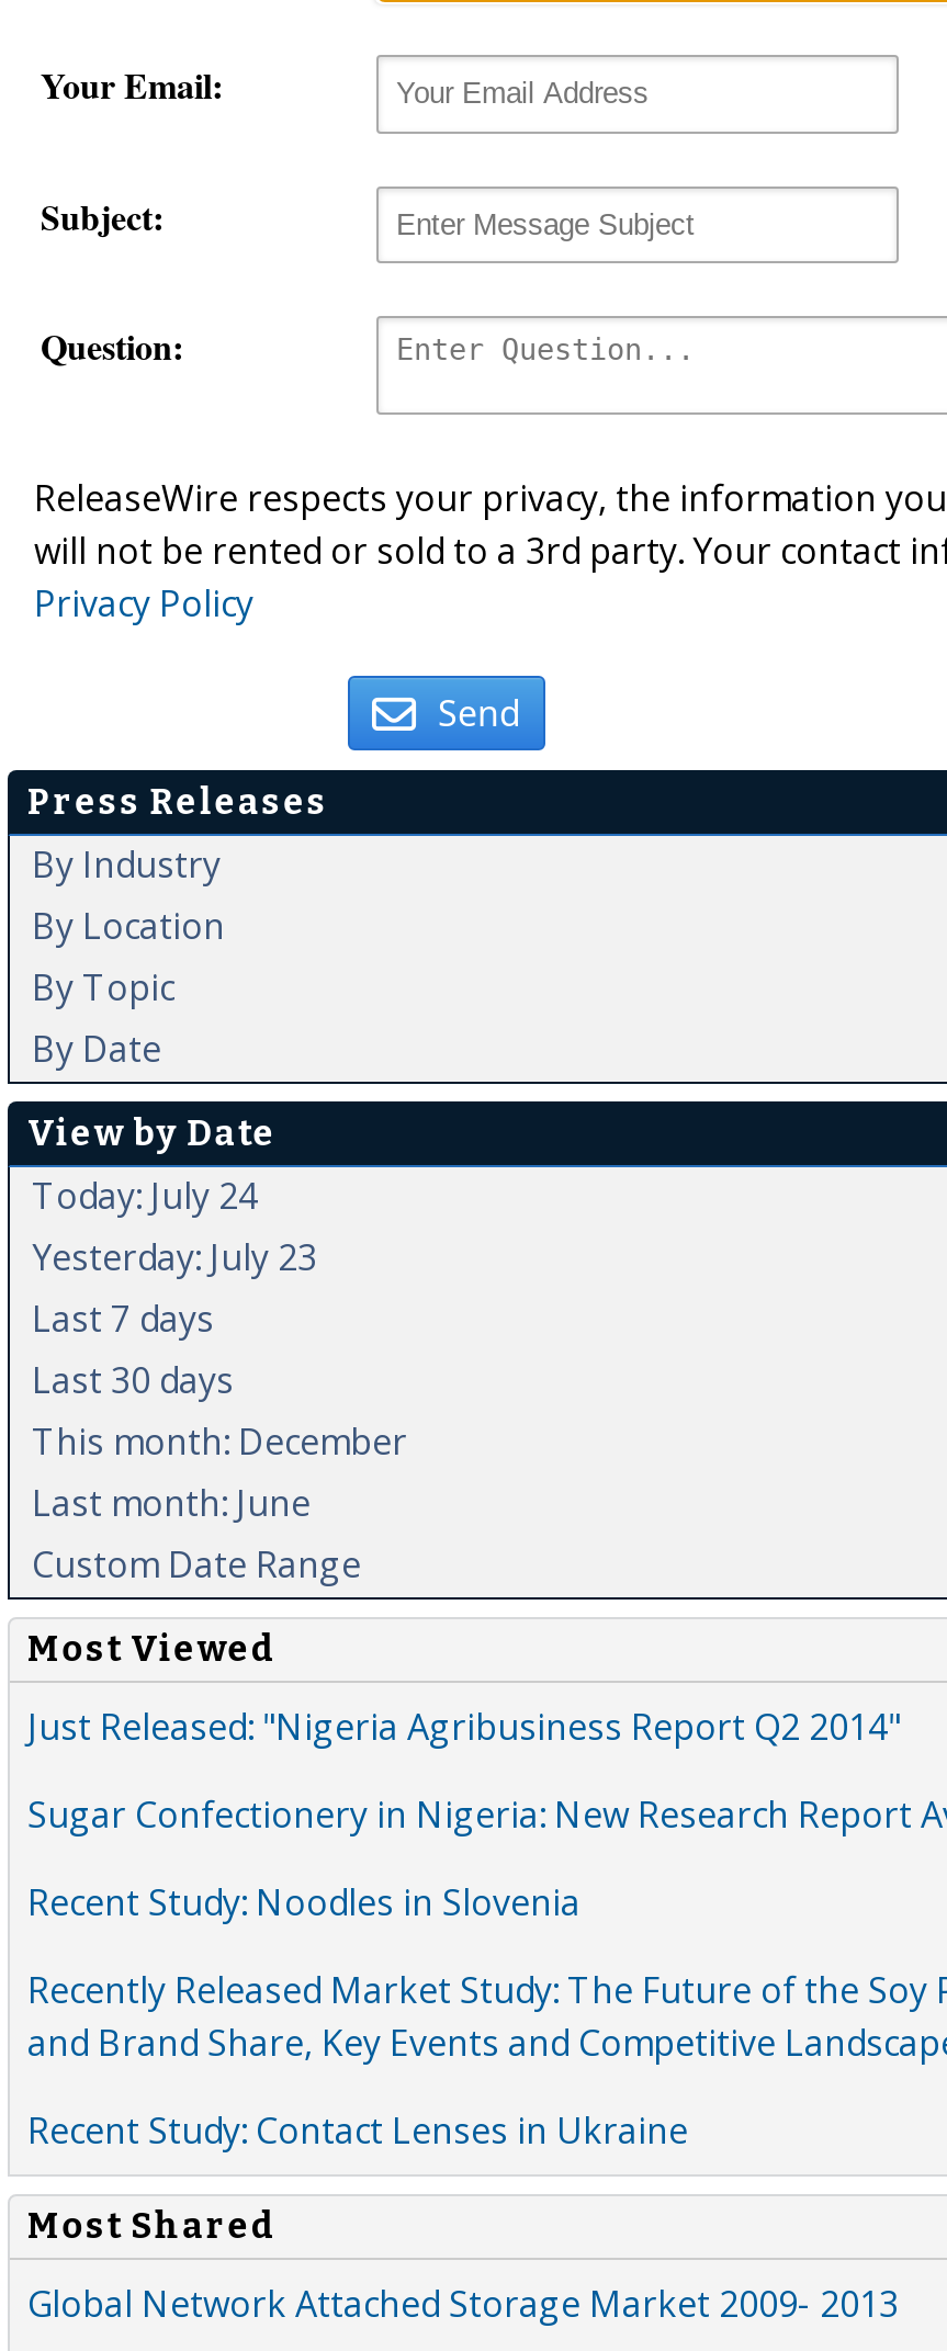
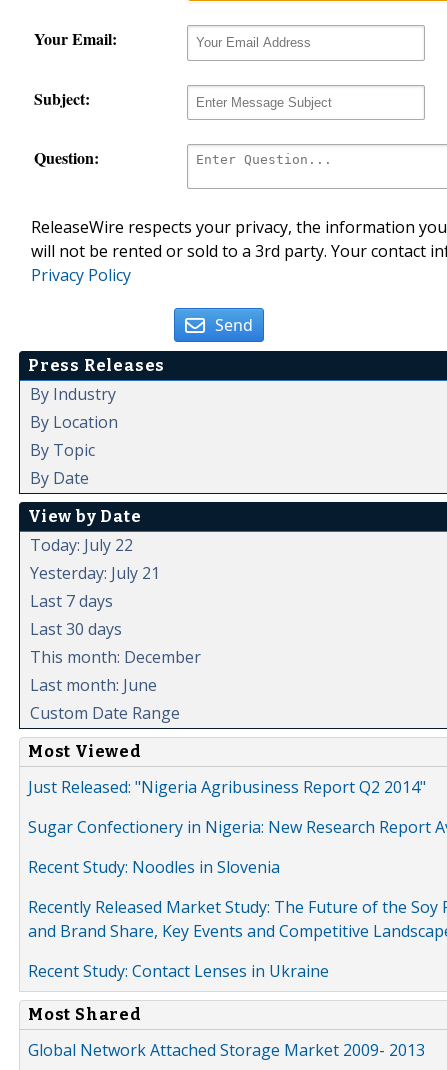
[32,1172,258,1221] Today: July 24 -> [30,534,133,556] Today: July 22
[32,1234,317,1282] Yesterday: July 23 -> [30,562,160,584] Yesterday: July 21

